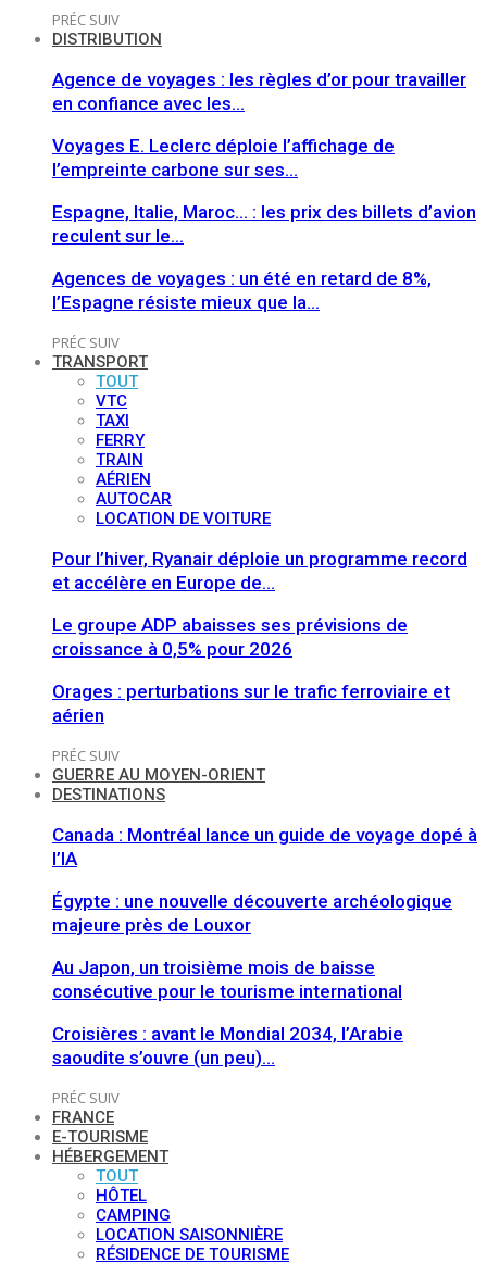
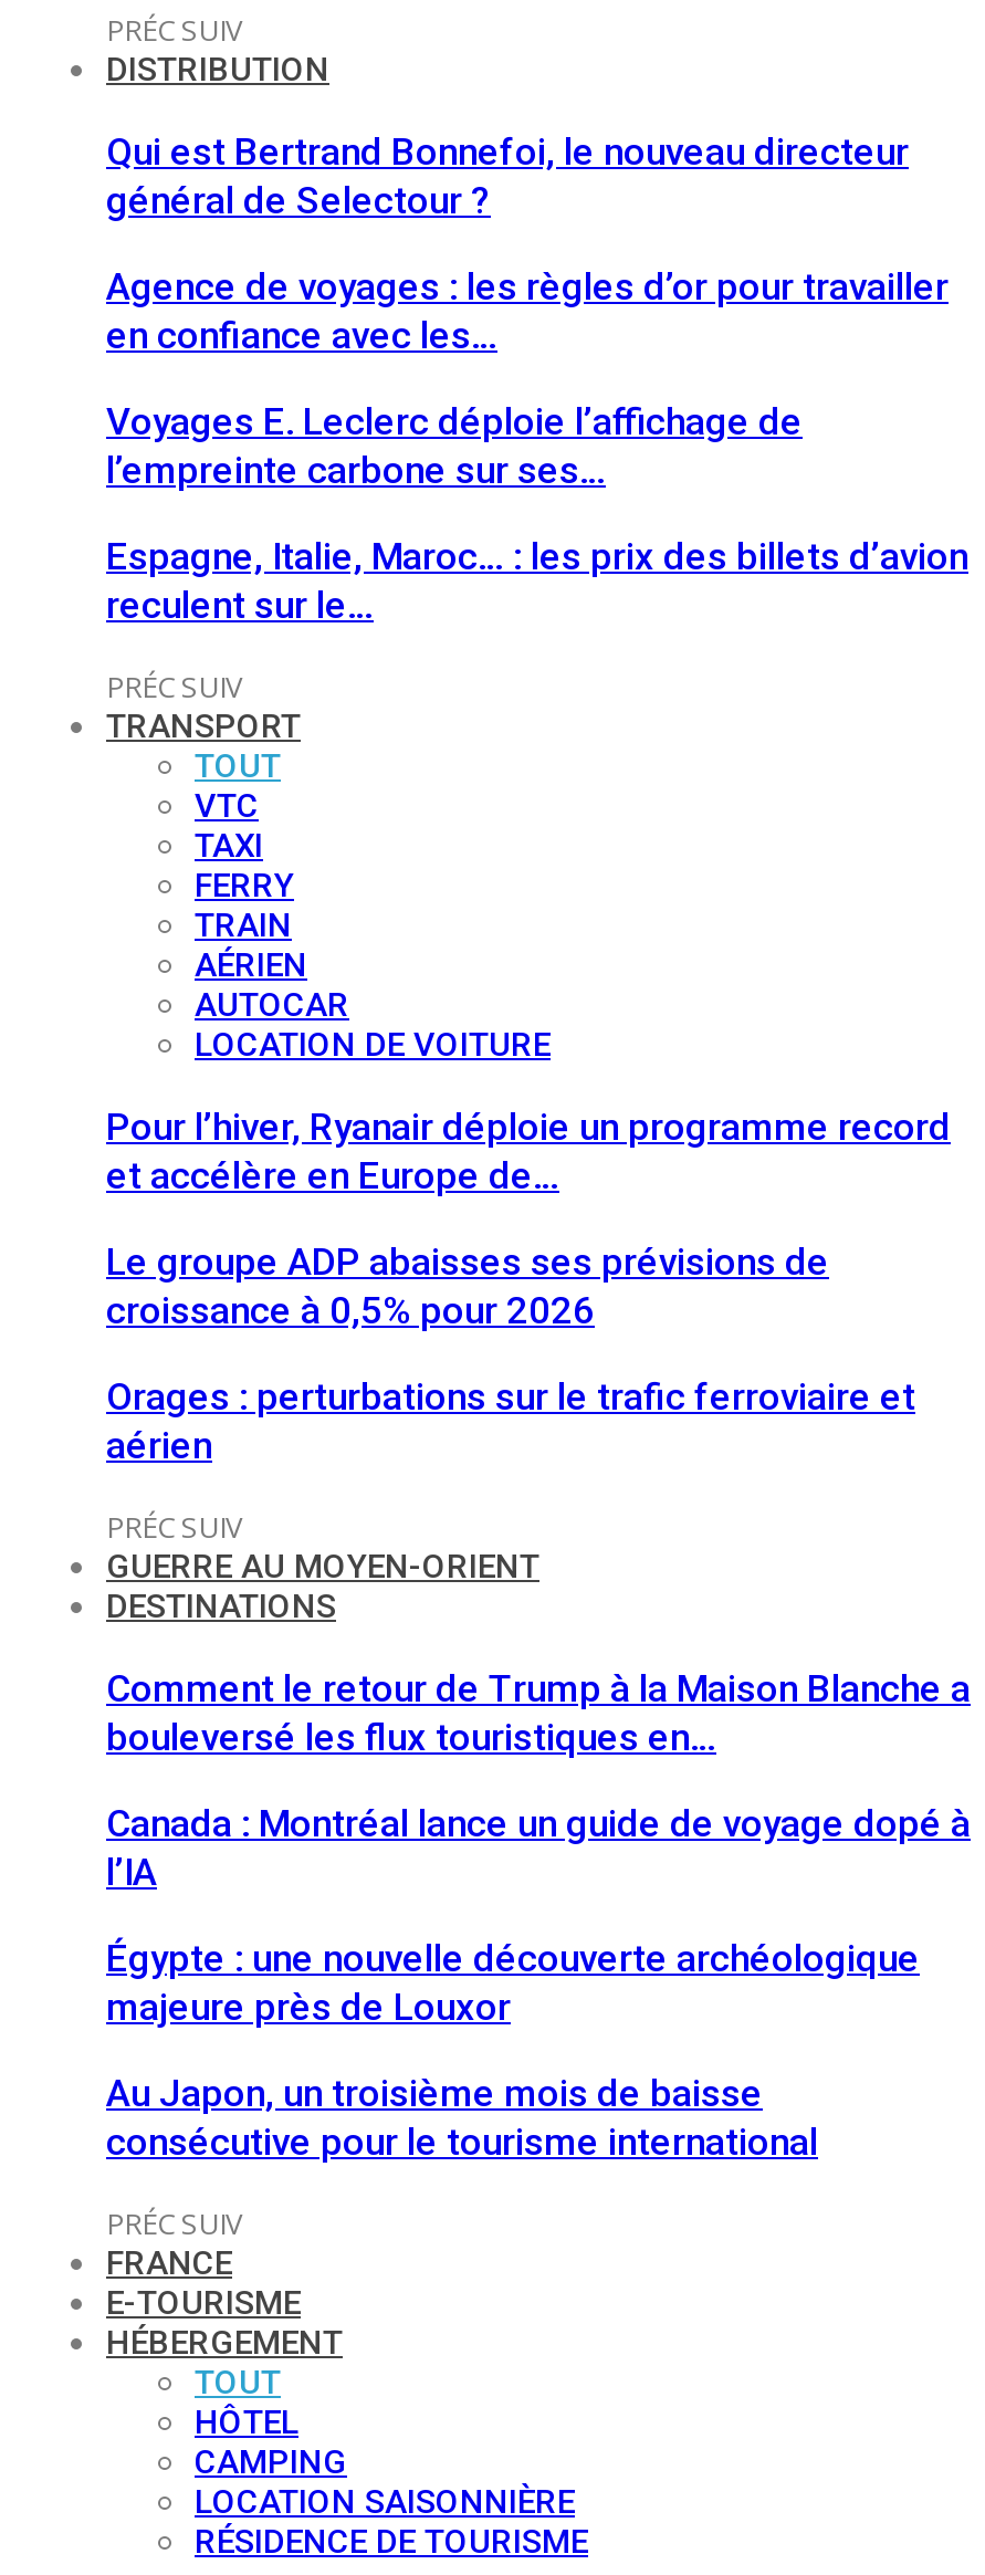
none -> [106,129,909,222] Qui est Bertrand Bonnefoi, le nouveau directeur | général de Selectour ?
moved [52,68,476,247] -> [106,264,968,627]: Agence de voyages : les règles d’or pour travailler | en confiance avec les… | Voyages E. Leclerc déploie l’affichage de | l’empreinte carbone sur ses… | Espagne, Italie, Maroc… : les prix des billets d’avion | reculent sur le…
[52,267,432,313] Agences de voyages : un été en retard de 8%, | l’Espagne résiste mieux que la… -> none
none -> [106,1666,971,1759] Comment le retour de Trump à la Maison Blanche a | bouleversé les flux touristiques en…
moved [52,824,477,1002] -> [106,1801,971,2164]: Canada : Montréal lance un guide de voyage dopé à | l’IA | Égypte : une nouvelle découverte archéologique | majeure près de Louxor | Au Japon, un troisième mois de baisse | consécutive pour le tourisme international
[52,1023,403,1068] Croisières : avant le Mondial 2034, l’Arabie | saoudite s’ouvre (un peu)… -> none

